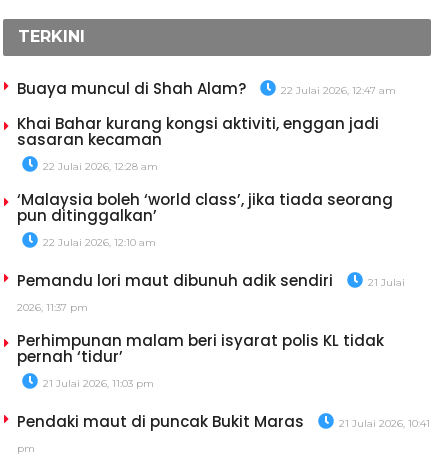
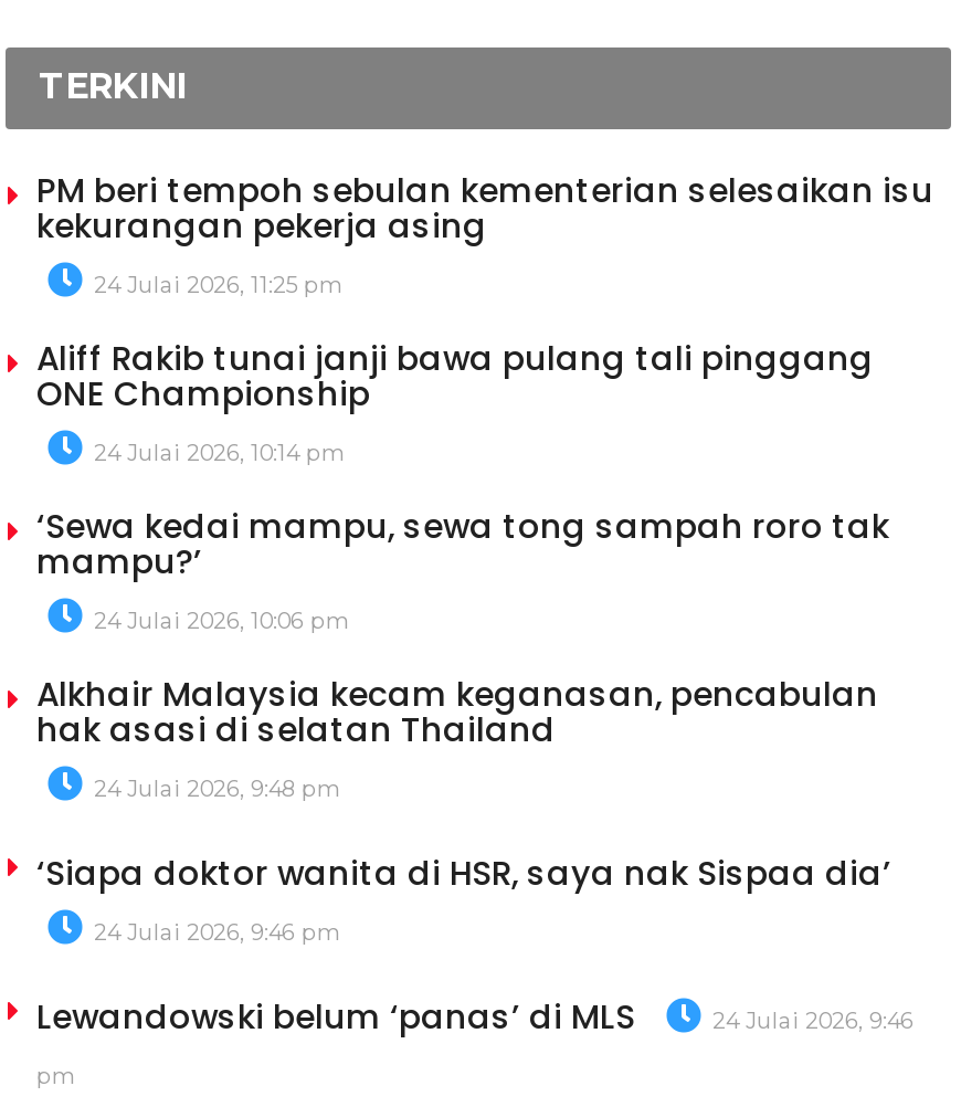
[17,78,430,432] Buaya muncul di Shah Alam? | 22 Julai 2026, 12:47 am | Khai Bahar kurang kongsi aktiviti, enggan jadi | sasaran kecaman | 22 Julai 2026, 12:28 am | ‘Malaysia boleh ‘world class’, jika tiada seorang | pun ditinggalkan’ | 22 Julai 2026, 12:10 am | Pemandu lori maut dibunuh adik sendiri | 21 Julai | 2026, 11:37 pm | Perhimpunan malam beri isyarat polis KL tidak | pernah ‘tidur’ | 21 Julai 2026, 11:03 pm | Pendaki maut di puncak Bukit Maras | 21 Julai 2026, 10:41 -> [36,166,933,1039] PM beri tempoh sebulan kementerian selesaikan isu | kekurangan pekerja asing | 24 Julai 2026, 11:25 pm | Aliff Rakib tunai janji bawa pulang tali pinggang | ONE Championship | 24 Julai 2026, 10:14 pm | ‘Sewa kedai mampu, sewa tong sampah roro tak | mampu?’ | 24 Julai 2026, 10:06 pm | Alkhair Malaysia kecam keganasan, pencabulan | hak asasi di selatan Thailand | 24 Julai 2026, 9:48 pm | ‘Siapa doktor wanita di HSR, saya nak Sispaa dia’ | 24 Julai 2026, 9:46 pm | Lewandowski belum ‘panas’ di MLS | 24 Julai 2026, 9:46

